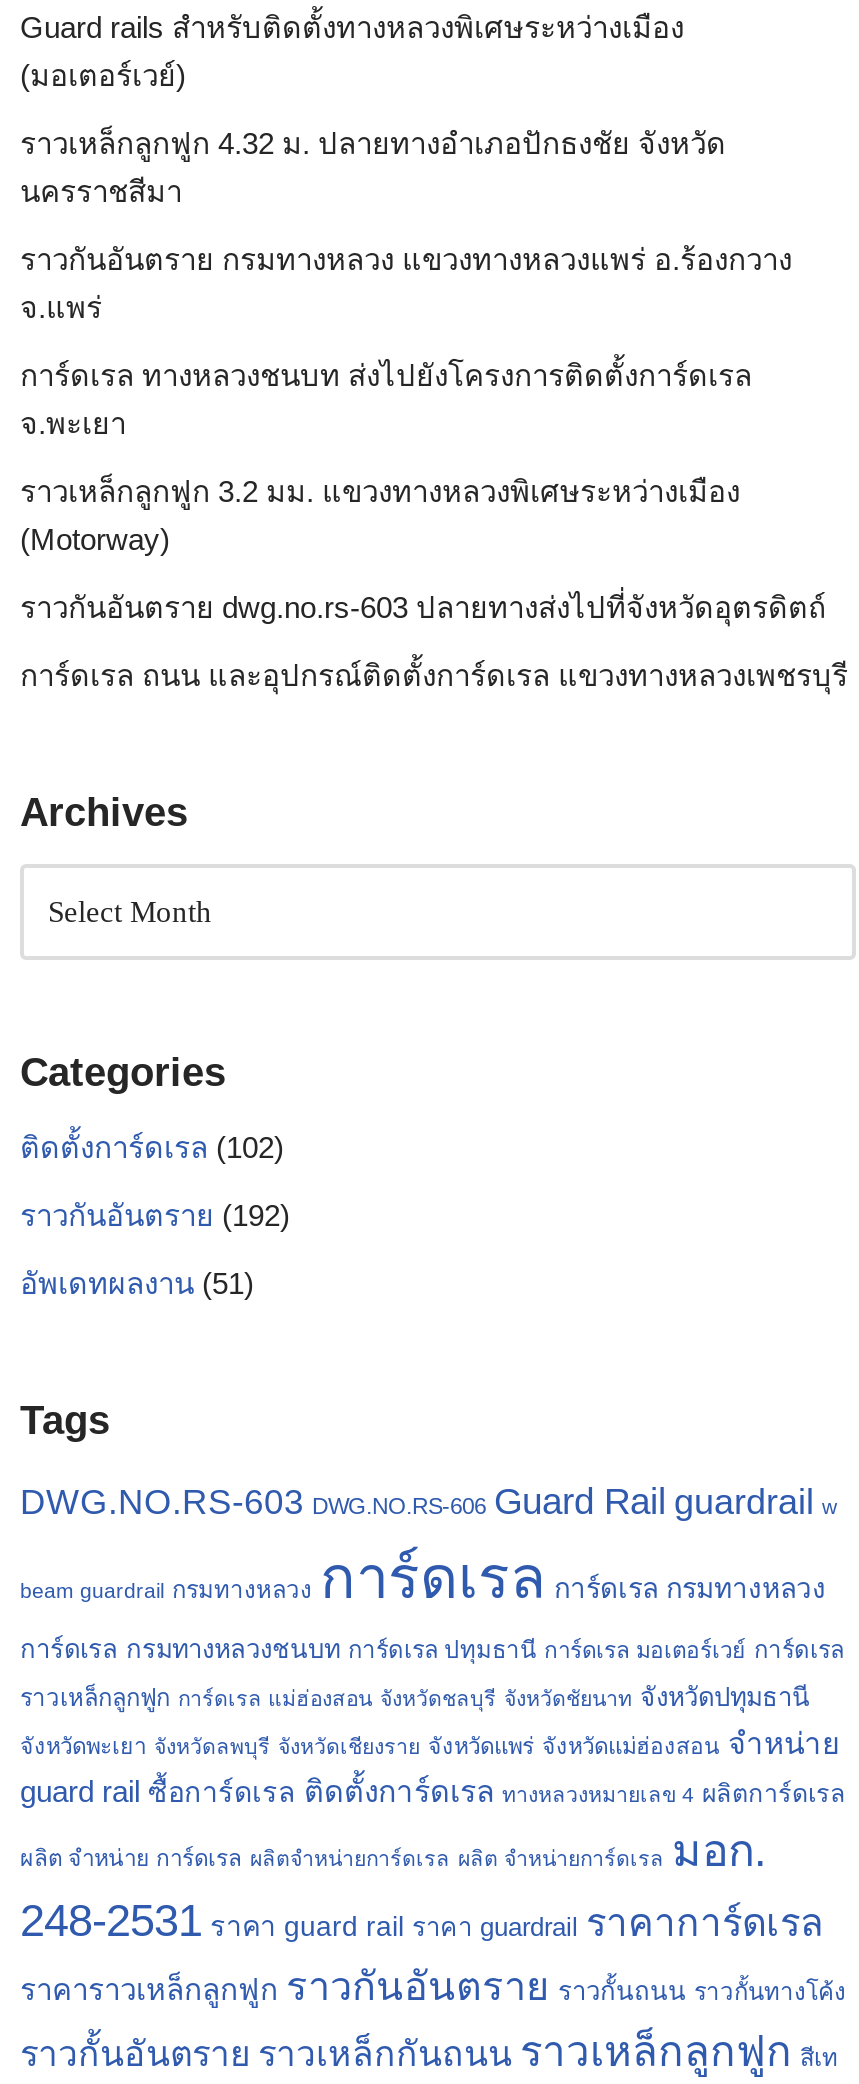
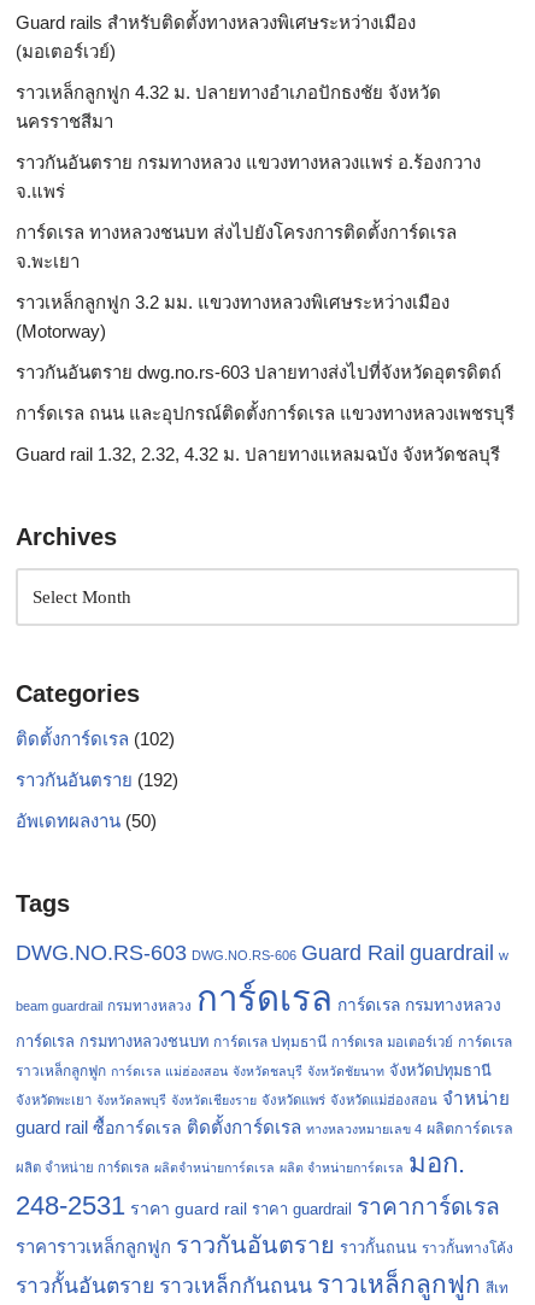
none -> [16,444,500,464] Guard rail 1.32, 2.32, 4.32 ม. ปลายทางแหลมฉบัง จังหวัดชลบุรี
[20,1266,254,1300] อัพเดทผลงาน(51) -> [16,810,157,831] อัพเดทผลงาน(50)

